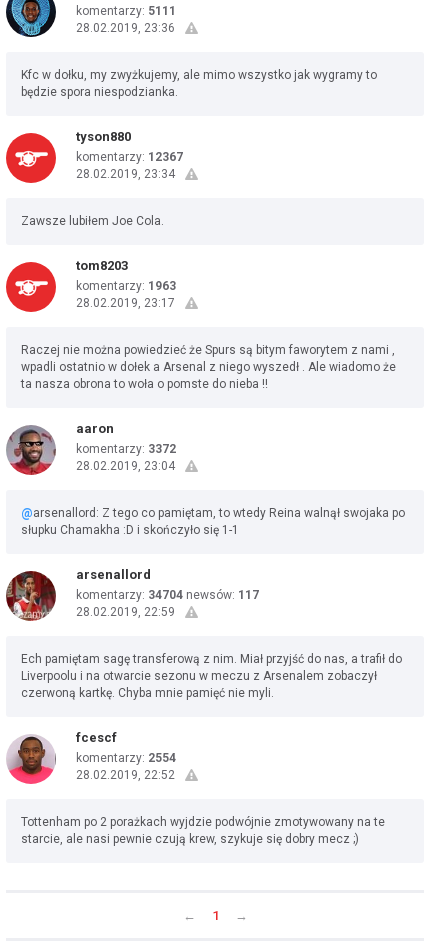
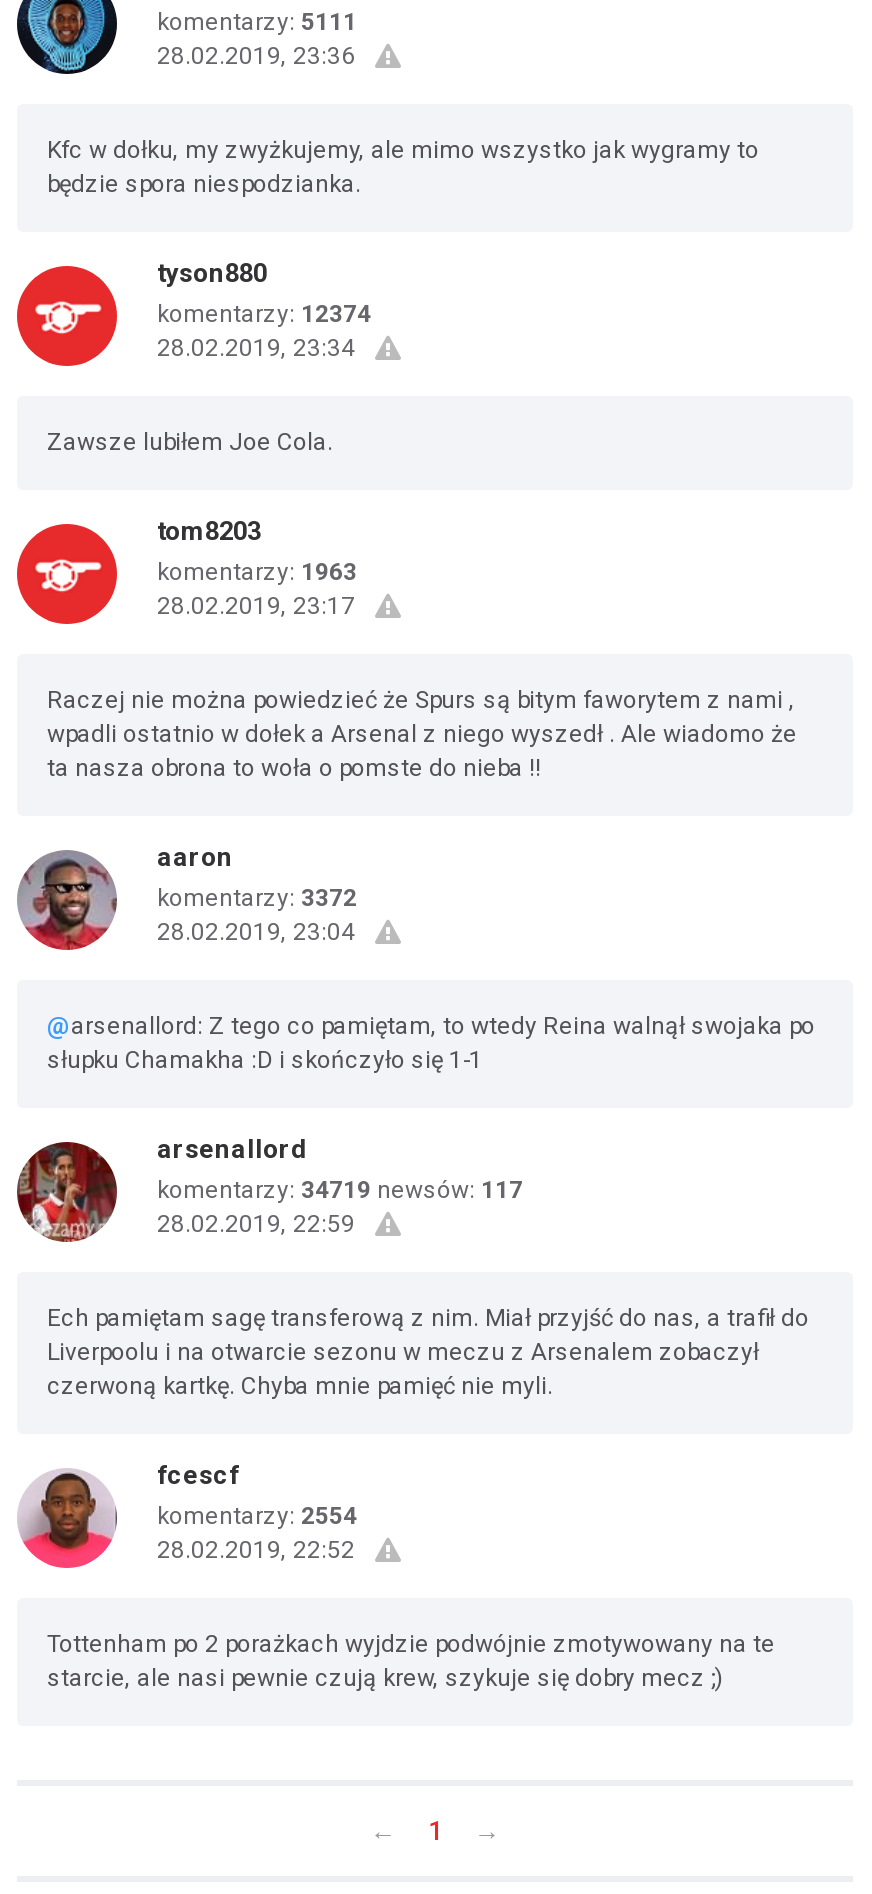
[76,150,183,164] komentarzy: 12367 -> [157,300,371,328] komentarzy: 12374
[76,588,259,602] komentarzy: 34704 newsów: 117 -> [157,1176,523,1204] komentarzy: 34719 newsów: 117

